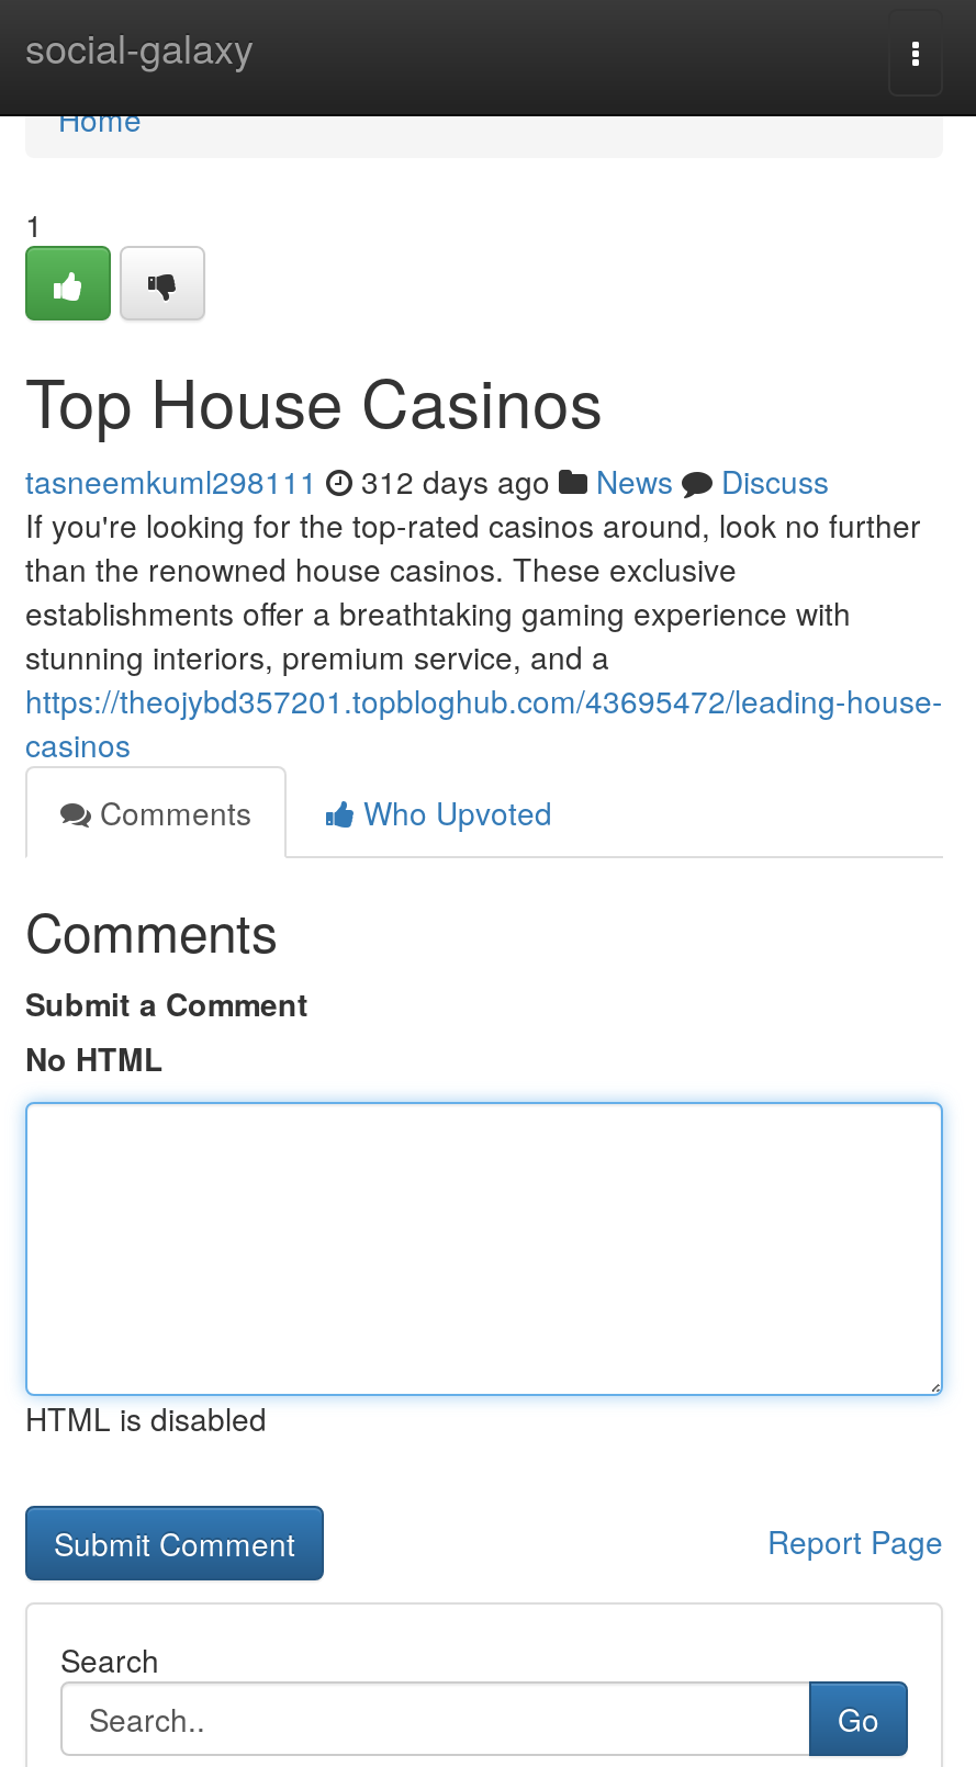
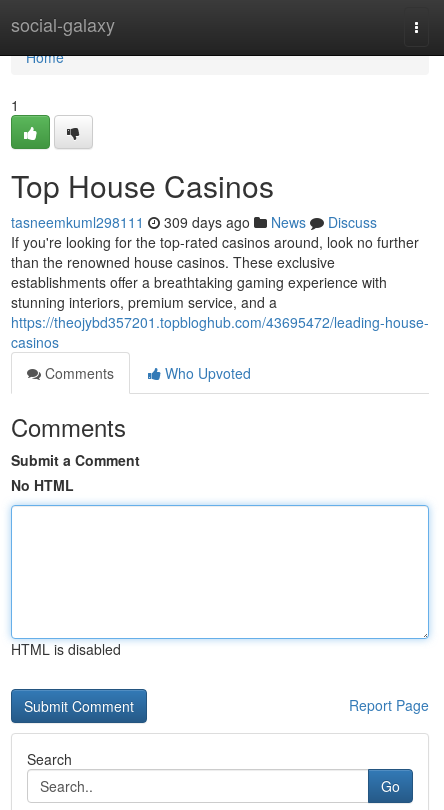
[25,459,829,503] tasneemkuml298111 312 days ago News Discuss -> [11,212,377,232] tasneemkuml298111 309 days ago News Discuss

